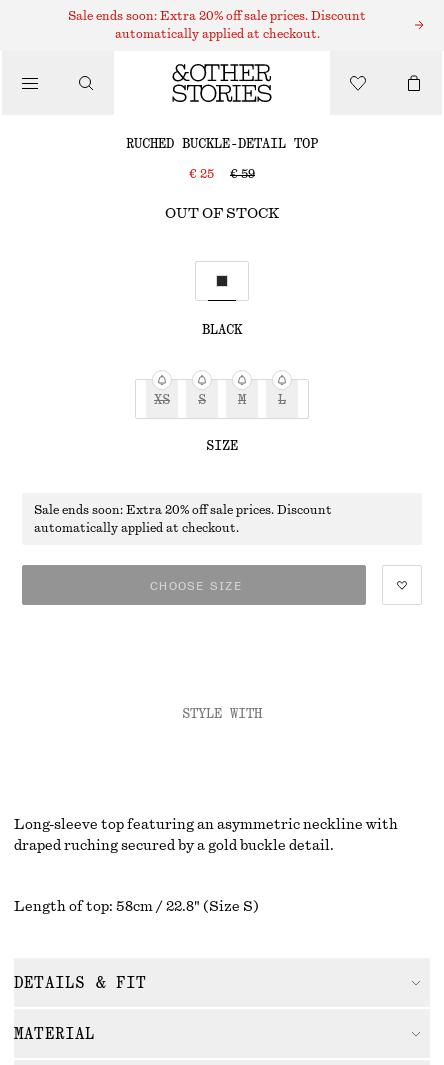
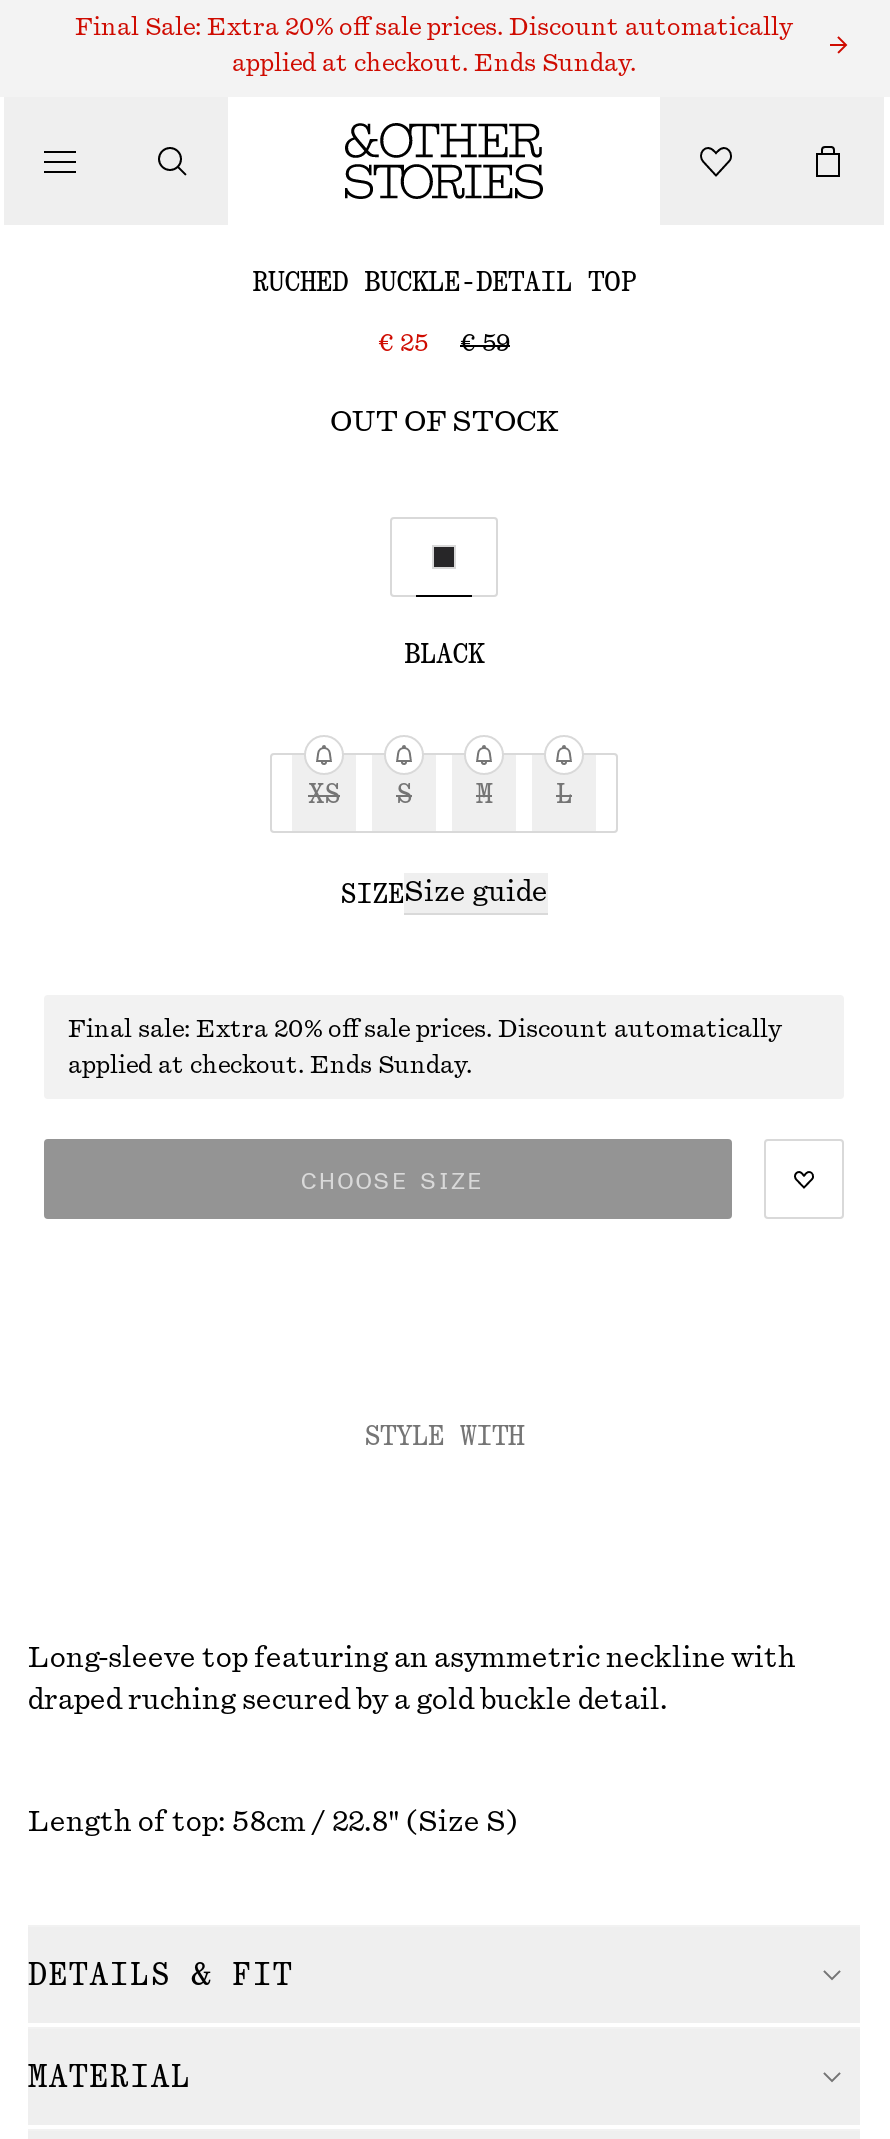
[68,10,366,22] Sale ends soon: Extra 20% off sale prices. Discount -> [75,15,793,39] Final Sale: Extra 20% off sale prices. Discount automatically
[114,28,319,40] automatically applied at checkout. -> [232,51,636,75] applied at checkout. Ends Sunday.
[206,439,238,453] SIZE -> [340,879,548,908] SIZESize guide
[34,504,332,516] Sale ends soon: Extra 20% off sale prices. Discount -> [68,1017,782,1041] Final sale: Extra 20% off sale prices. Discount automatically
[34,522,239,534] automatically applied at checkout. -> [68,1053,472,1077] applied at checkout. Ends Sunday.

